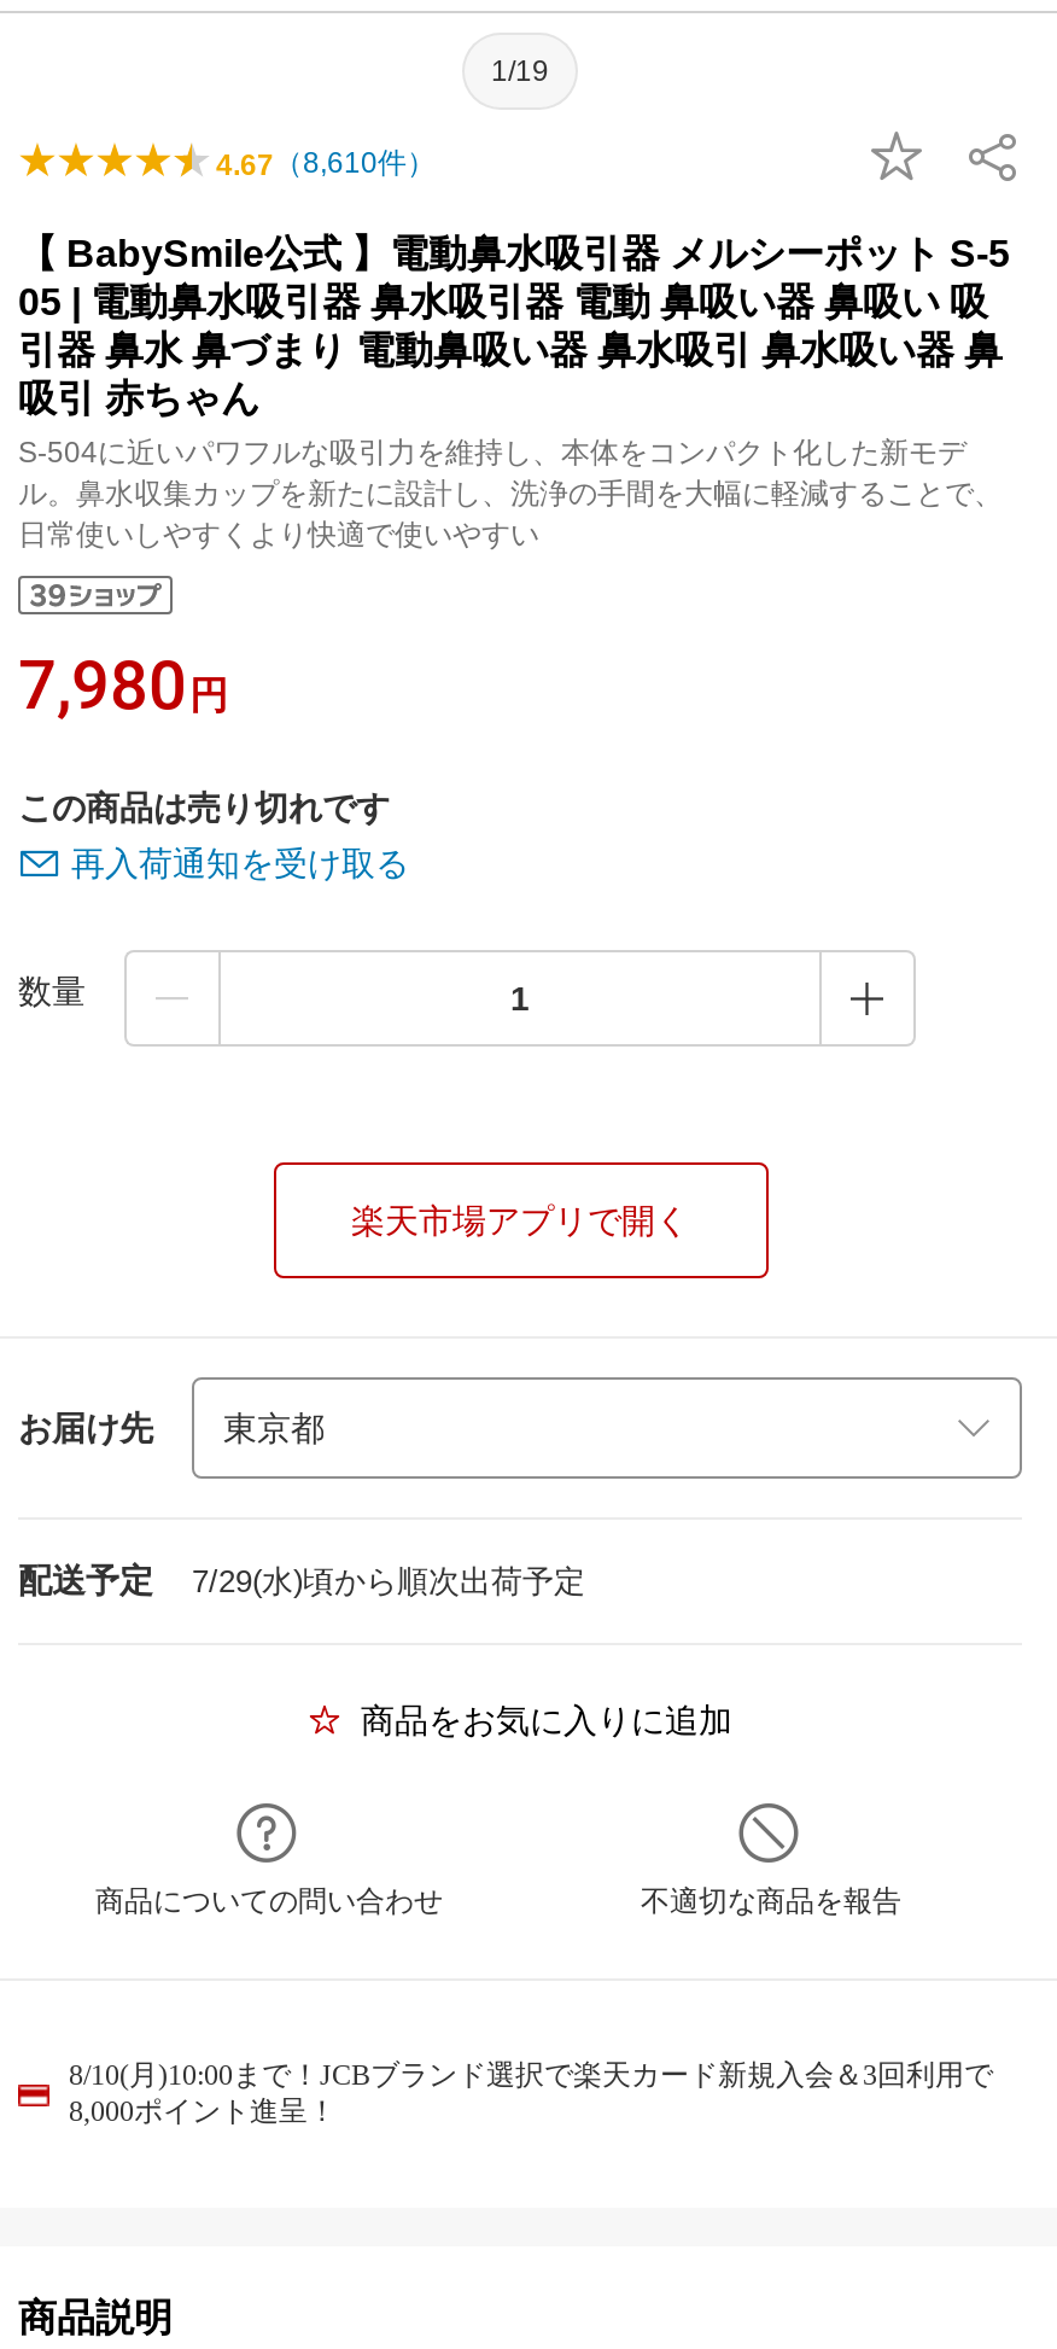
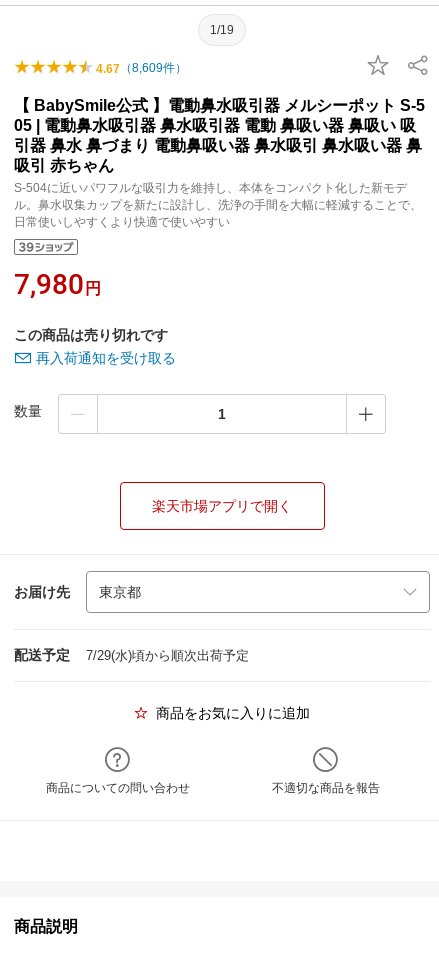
[216,146,436,182] 4.67（8,610件） -> [96,61,187,76] 4.67（8,609件）
[69,2058,993,2128] 8/10(月)10:00まで！JCBブランド選択で楽天カード新規入会＆3回利用で | 8,000ポイント進呈！ -> none

